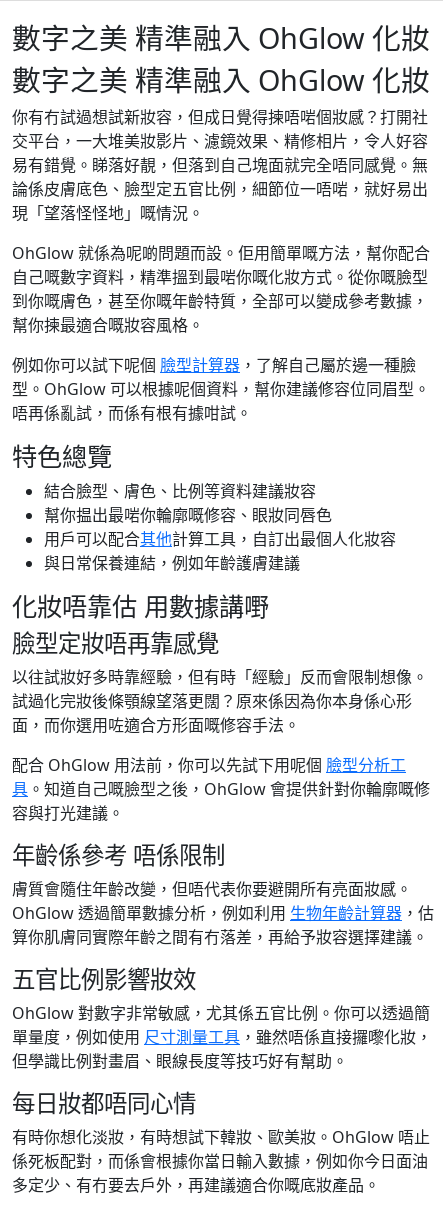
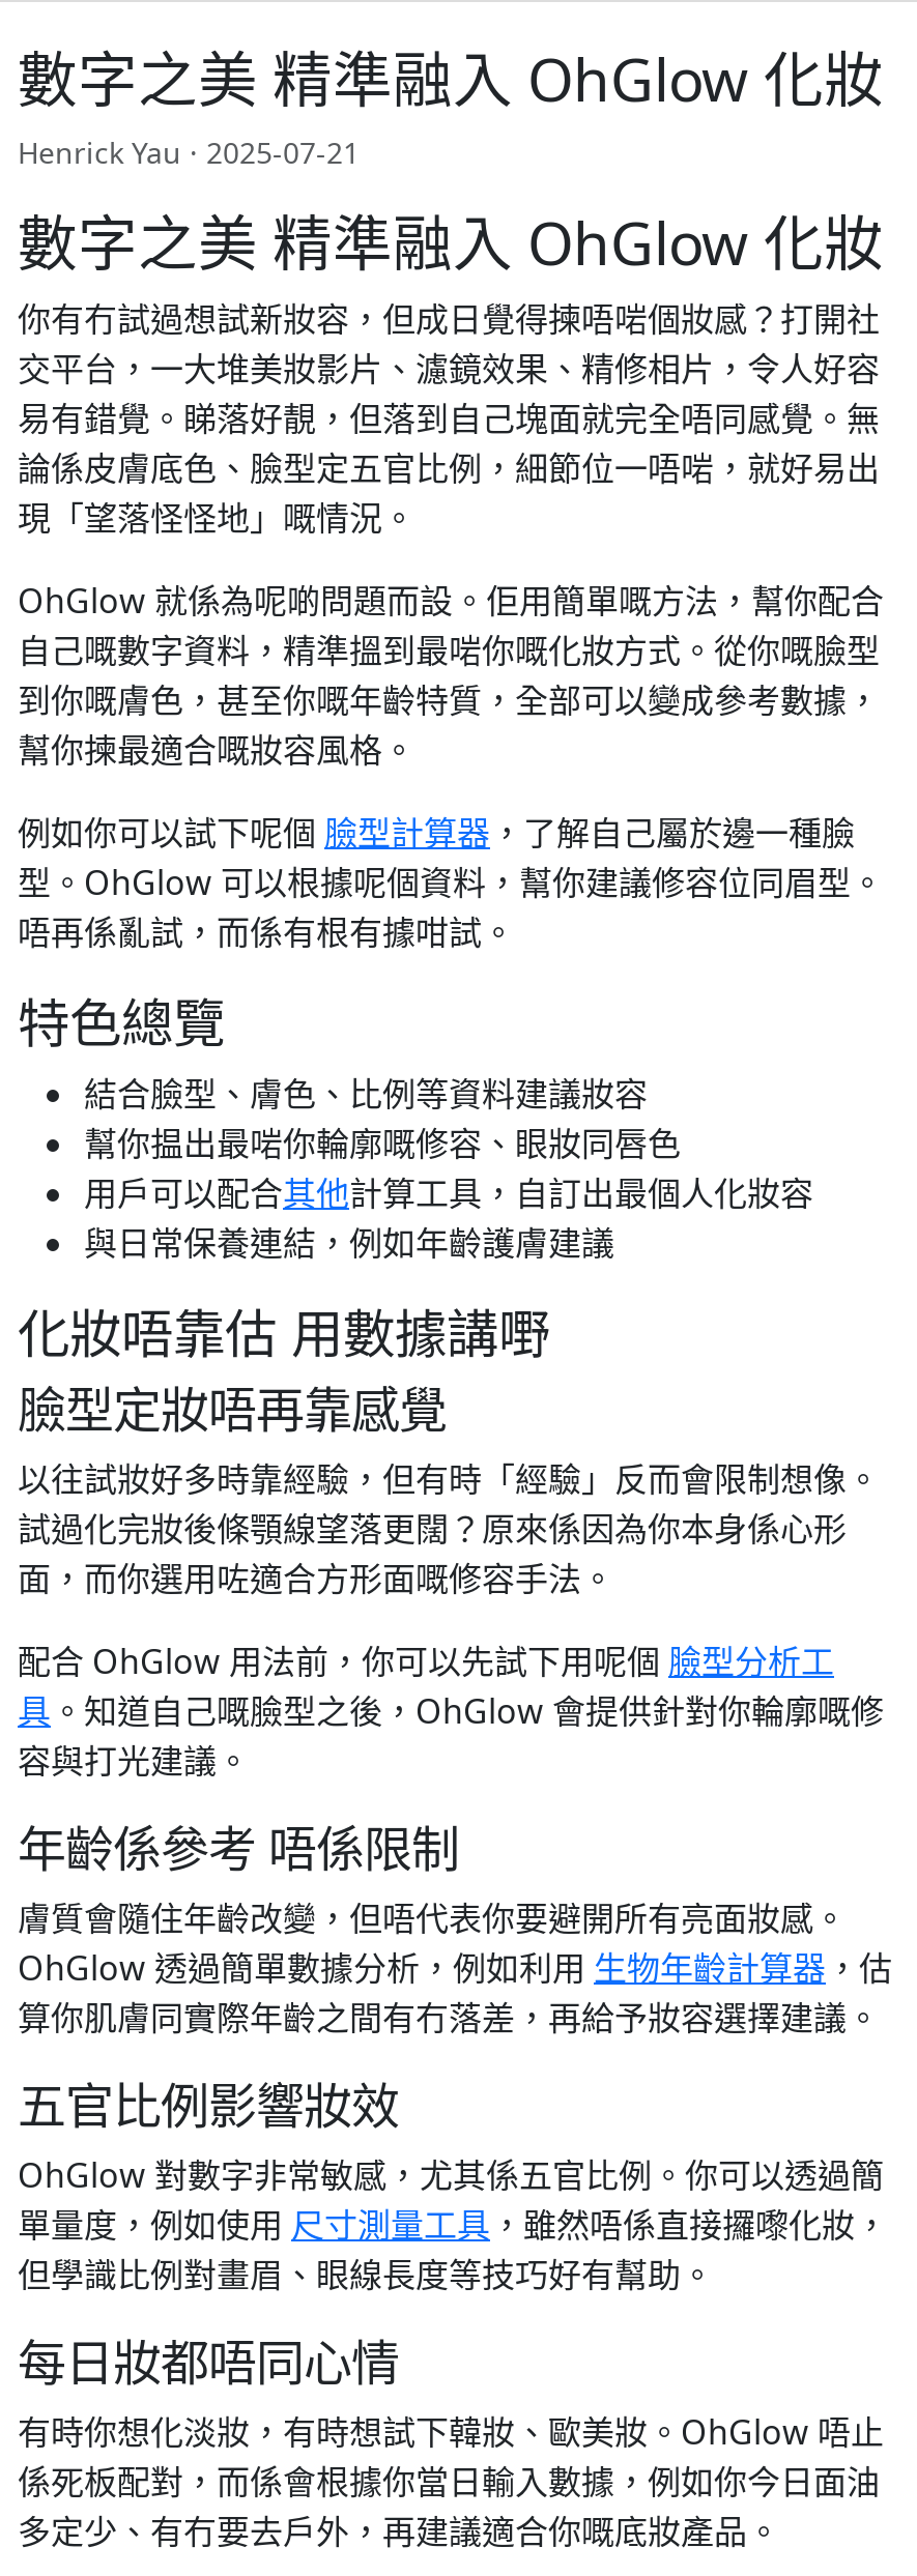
none -> [18,133,360,172] Henrick Yau · 2025-07-21

